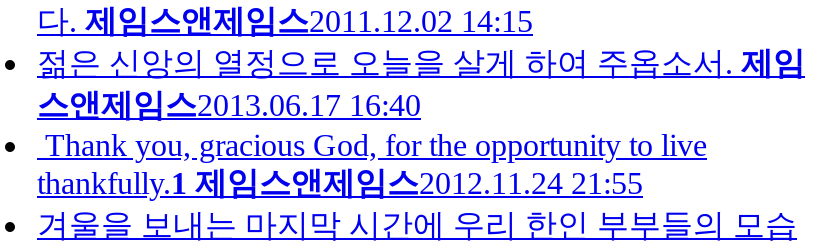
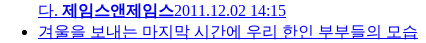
[37,47,805,201] 젊은 신앙의 열정으로 오늘을 살게 하여 주옵소서. 제임 | 스앤제임스2013.06.17 16:40 | Thank you, gracious God, for the opportunity to live | thankfully.1 제임스앤제임스2012.11.24 21:55 -> none

